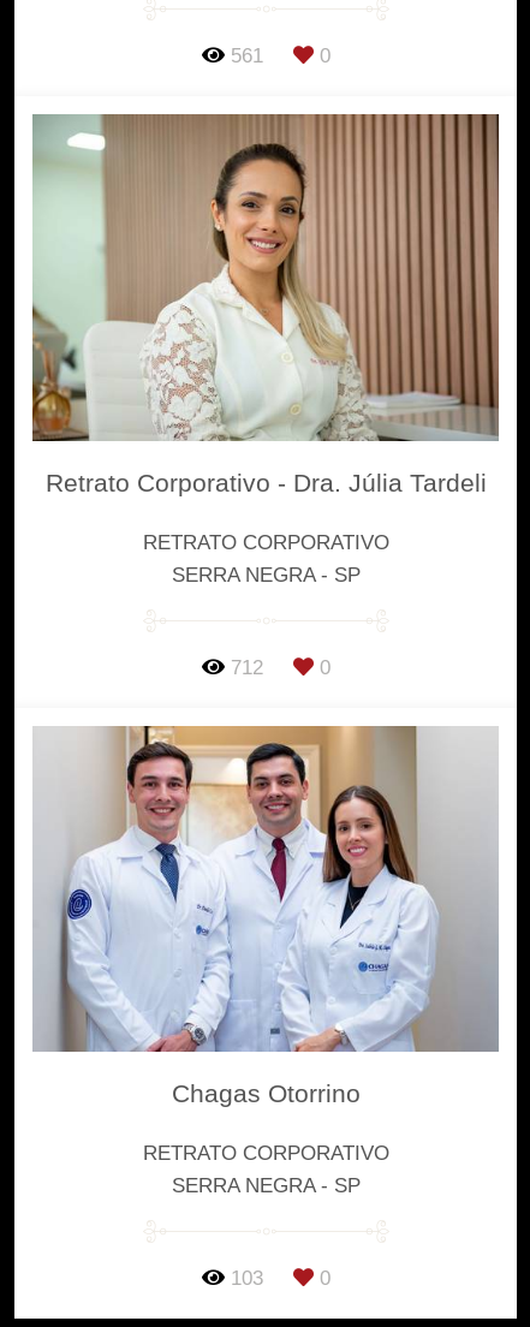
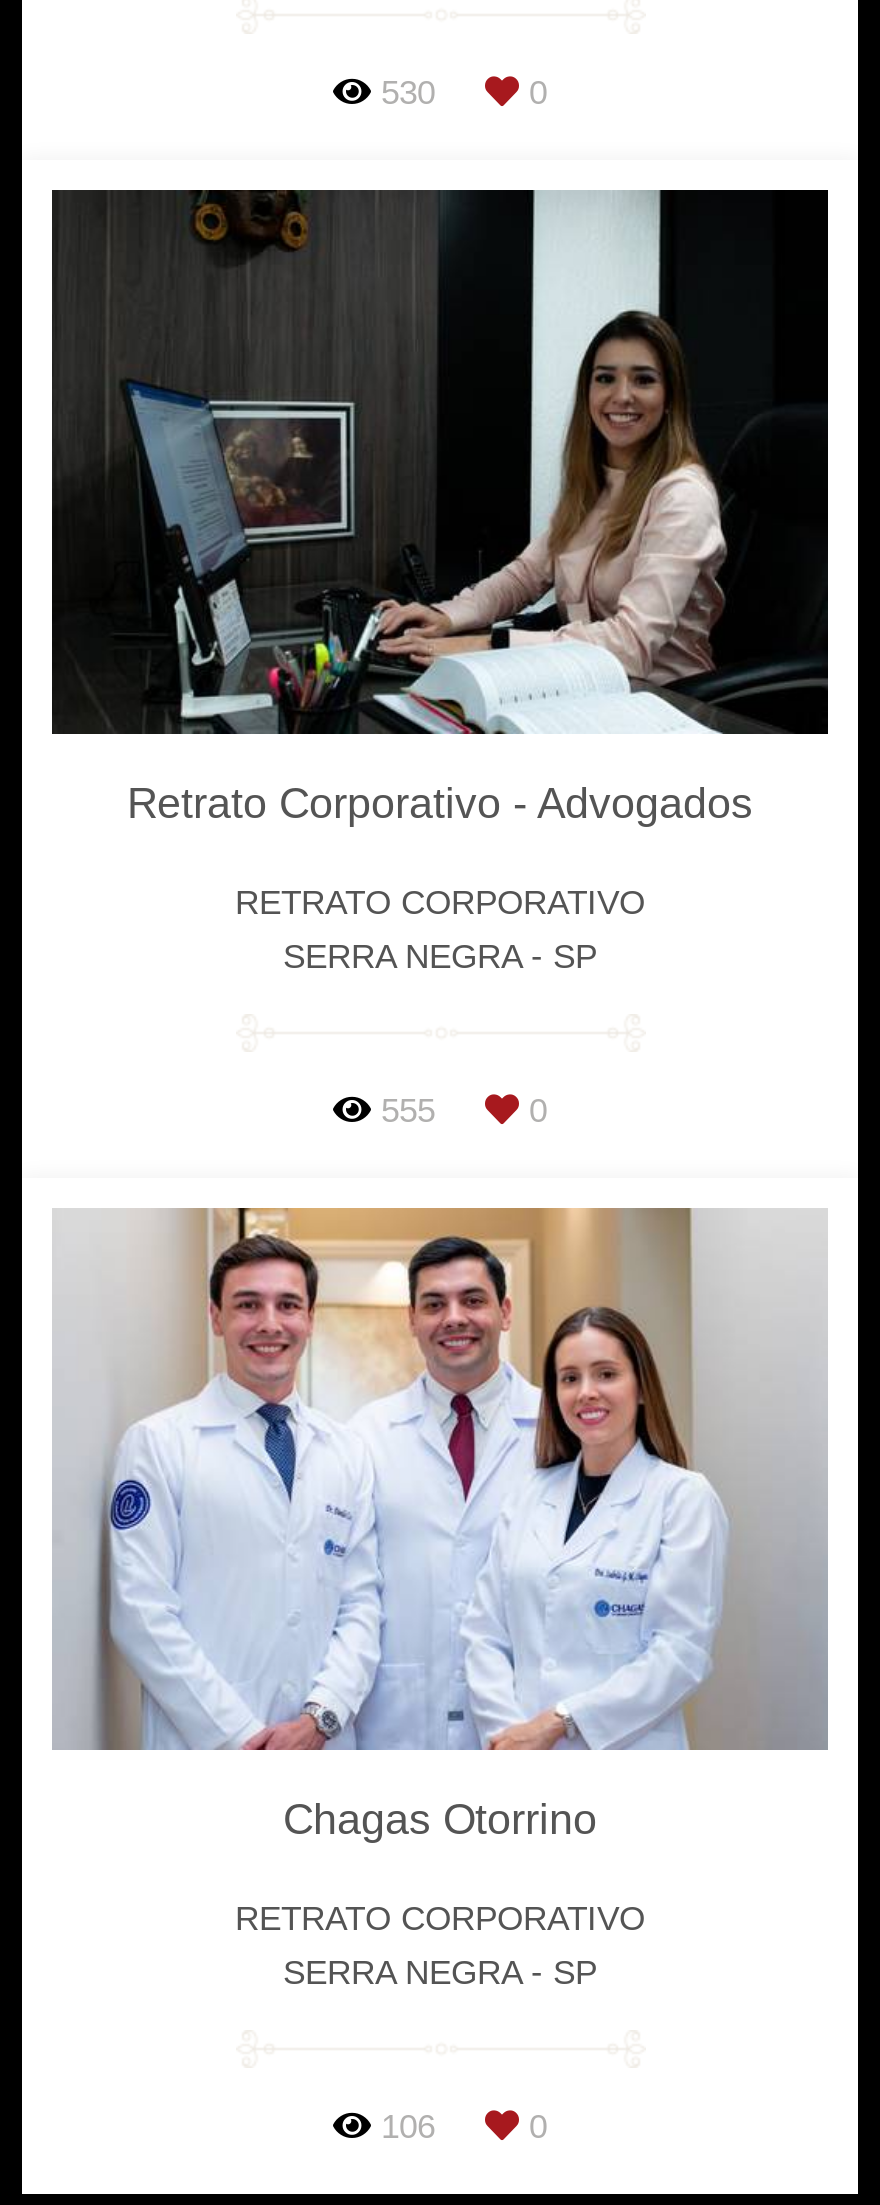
[230,45,263,67] 561 -> [381,74,435,112] 530
[31,113,500,497] [image] | Retrato Corporativo - Dra. Júlia Tardeli -> [50,188,830,827] [image] | Retrato Corporativo - Advogados
[230,656,263,679] 712 -> [381,1091,435,1129] 555
[230,1267,263,1290] 103 -> [381,2109,435,2147] 106

